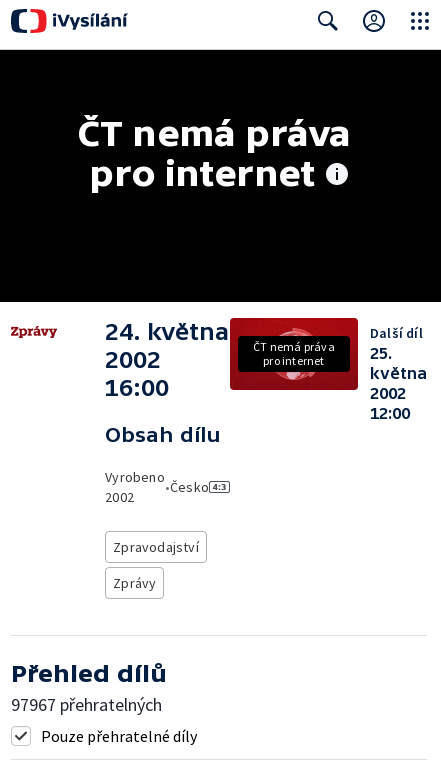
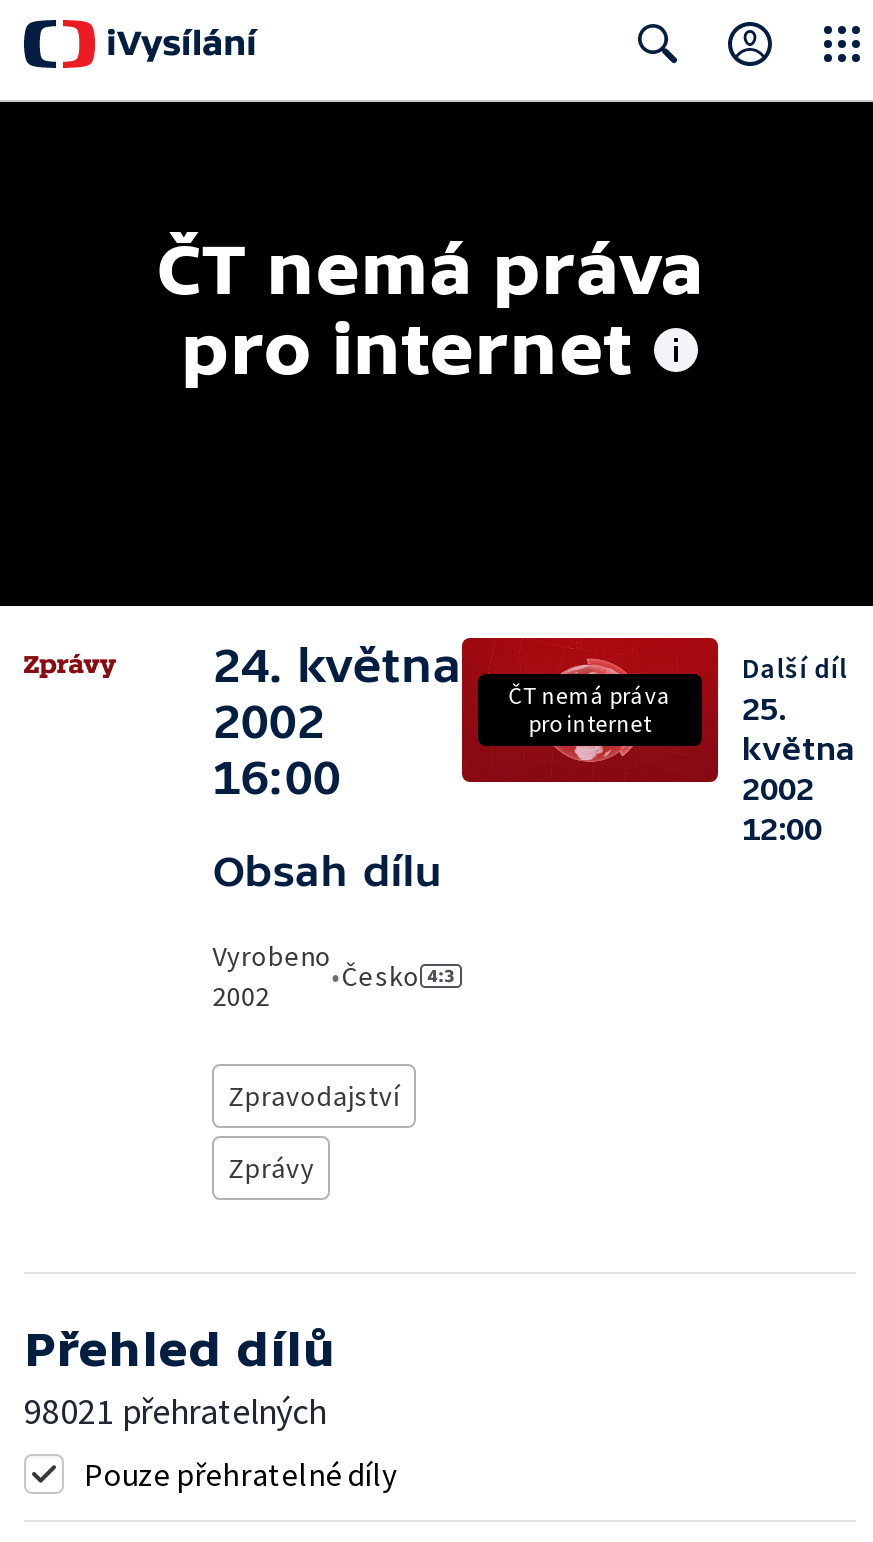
[11,693,162,716] 97967 přehratelných -> [24,1388,326,1434] 98021 přehratelných

